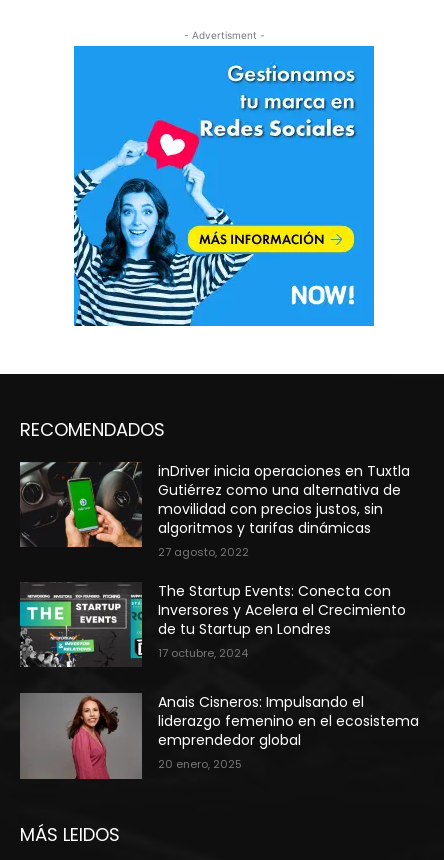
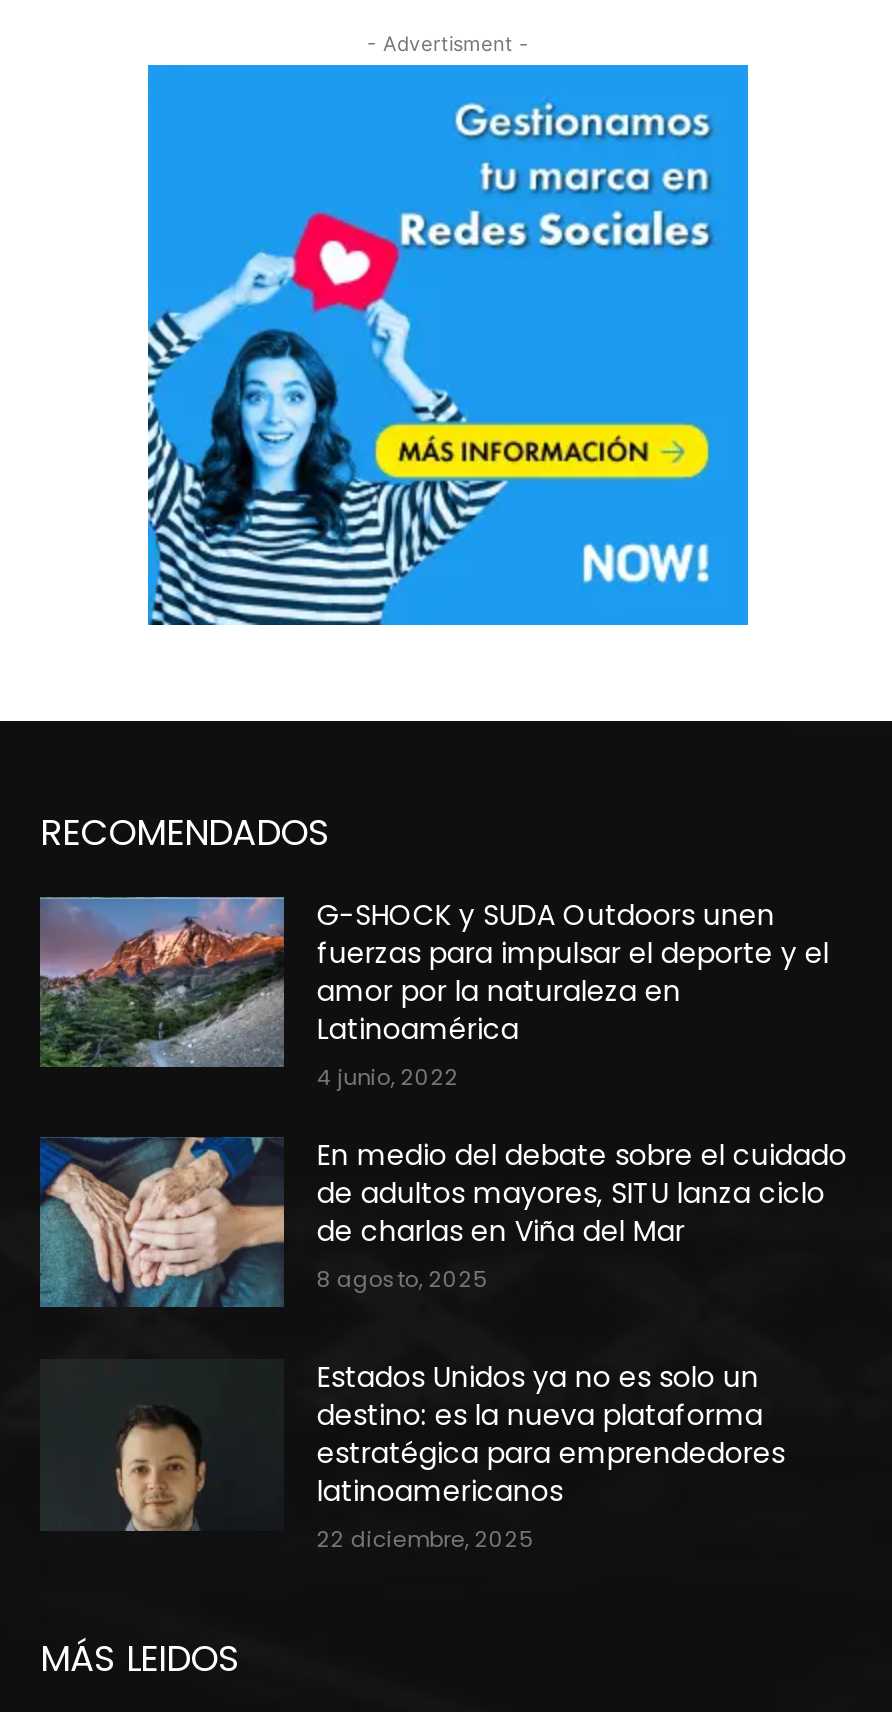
[20,460,410,559] [image] | inDriver inicia operaciones en Tuxtla | Gutiérrez como una alternativa de | movilidad con precios justos, sin | algoritmos y tarifas dinámicas | 27 agosto, 2022 -> [40,894,829,1092] [image] | G-SHOCK y SUDA Outdoors unen | fuerzas para impulsar el deporte y el | amor por la naturaleza en | Latinoamérica | 4 junio, 2022
[20,580,406,668] [image] | The Startup Events: Conecta con | Inversores y Acelera el Crecimiento | de tu Startup en Londres | 17 octubre, 2024 -> [40,1134,847,1307] [image] | En medio del debate sobre el cuidado | de adultos mayores, SITU lanza ciclo | de charlas en Viña del Mar | 8 agosto, 2025
[20,692,419,780] [image] | Anais Cisneros: Impulsando el | liderazgo femenino en el ecosistema | emprendedor global | 20 enero, 2025 -> [42,1357,785,1555] [image] | Estados Unidos ya no es solo un | destino: es la nueva plataforma | estratégica para emprendedores | latinoamericanos | 22 diciembre, 2025

